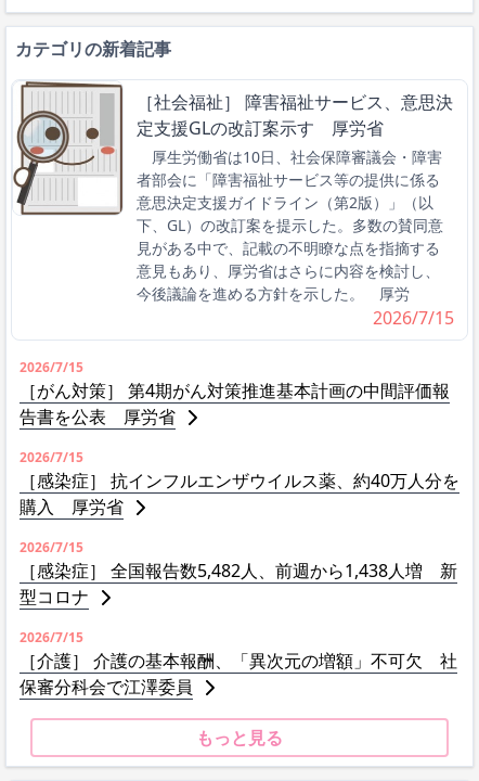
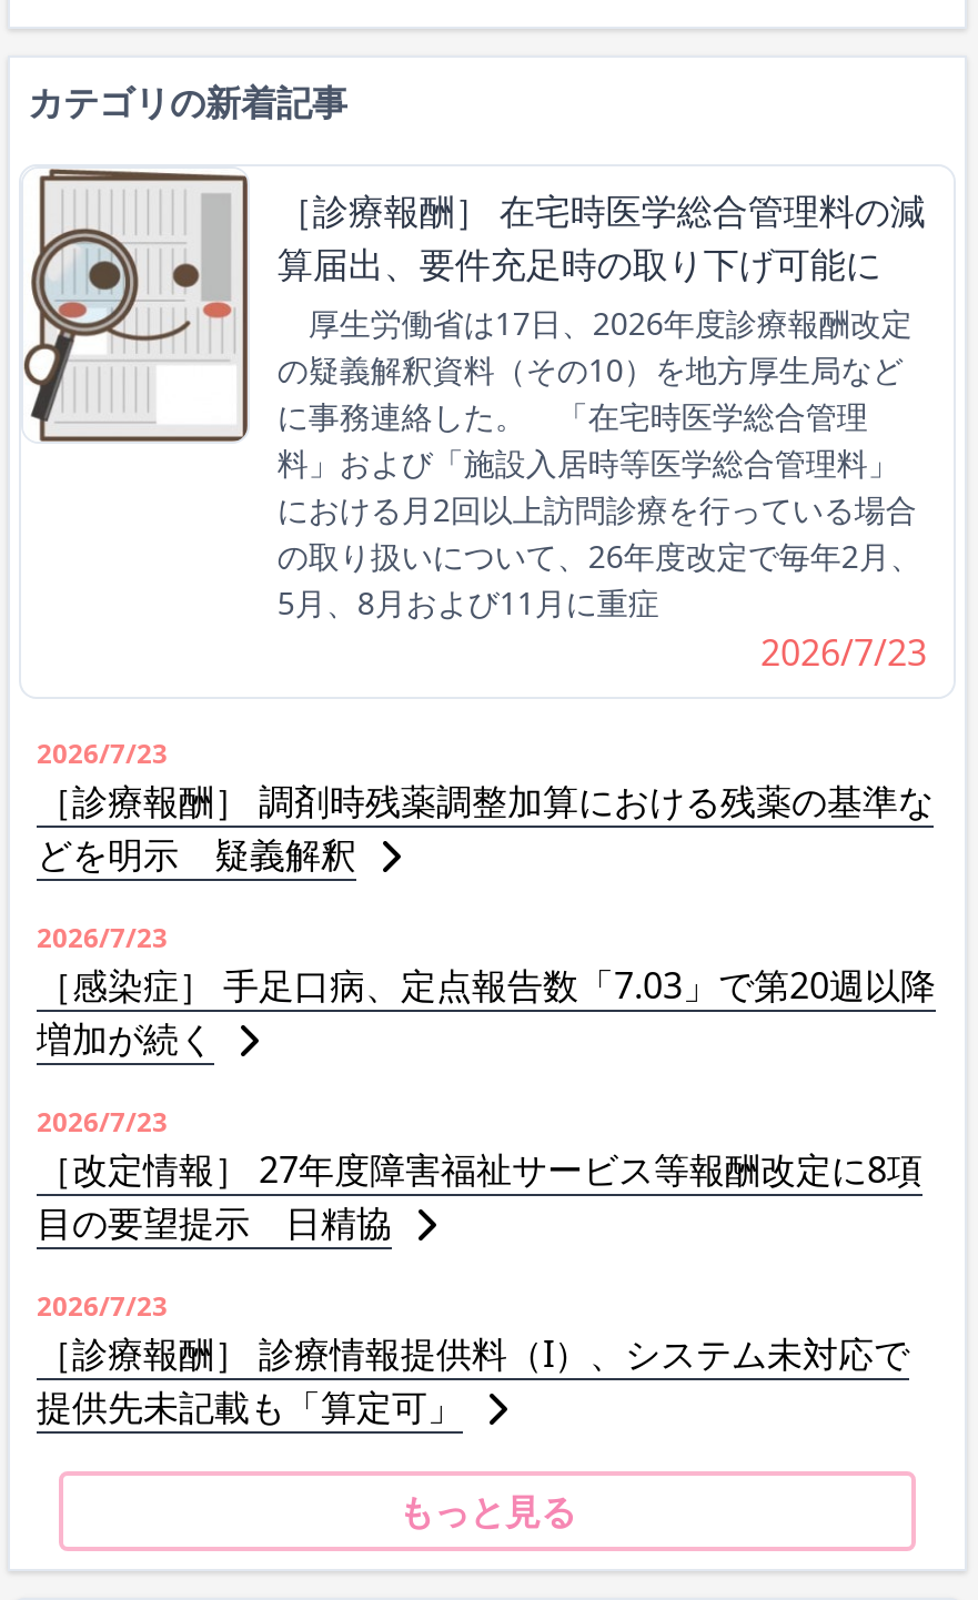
[137,90,454,330] ［社会福祉］ 障害福祉サービス、意思決 | 定支援GLの改訂案示す 厚労省 | 厚生労働省は10日、社会保障審議会・障害 | 者部会に「障害福祉サービス等の提供に係る | 意思決定支援ガイドライン（第2版）」（以 | 下、GL）の改訂案を提示した。多数の賛同意 | 見がある中で、記載の不明瞭な点を指摘する | 意見もあり、厚労省はさらに内容を検討し、 | 今後議論を進める方針を示した。 厚労 | 2026/7/15 -> [277,186,927,676] ［診療報酬］ 在宅時医学総合管理料の減 | 算届出、要件充足時の取り下げ可能に | 厚生労働省は17日、2026年度診療報酬改定 | の疑義解釈資料（その10）を地方厚生局など | に事務連絡した。 「在宅時医学総合管理 | 料」および「施設入居時等医学総合管理料」 | における月2回以上訪問診療を行っている場合 | の取り扱いについて、26年度改定で毎年2月、 | 5月、8月および11月に重症 | 2026/7/23
[20,358,450,428] 2026/7/15 | ［がん対策］ 第4期がん対策推進基本計画の中間評価報 | 告書を公表 厚労省 -> [37,734,934,878] 2026/7/23 | ［診療報酬］ 調剤時残薬調整加算における残薬の基準な | どを明示 疑義解釈
[20,448,459,518] 2026/7/15 | ［感染症］ 抗インフルエンザウイルス薬、約40万人分を | 購入 厚労省 -> [37,918,936,1063] 2026/7/23 | ［感染症］ 手足口病、定点報告数「7.03」で第20週以降 | 増加が続く
[20,538,457,608] 2026/7/15 | ［感染症］ 全国報告数5,482人、前週から1,438人増 新 | 型コロナ -> [37,1102,922,1247] 2026/7/23 | ［改定情報］ 27年度障害福祉サービス等報酬改定に8項 | 目の要望提示 日精協
[20,628,457,698] 2026/7/15 | ［介護］ 介護の基本報酬、「異次元の増額」不可欠 社 | 保審分科会で江澤委員 -> [37,1287,909,1431] 2026/7/23 | ［診療報酬］ 診療情報提供料（I）、システム未対応で | 提供先未記載も「算定可」

